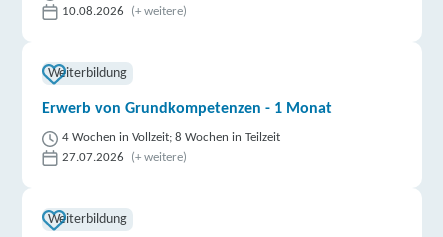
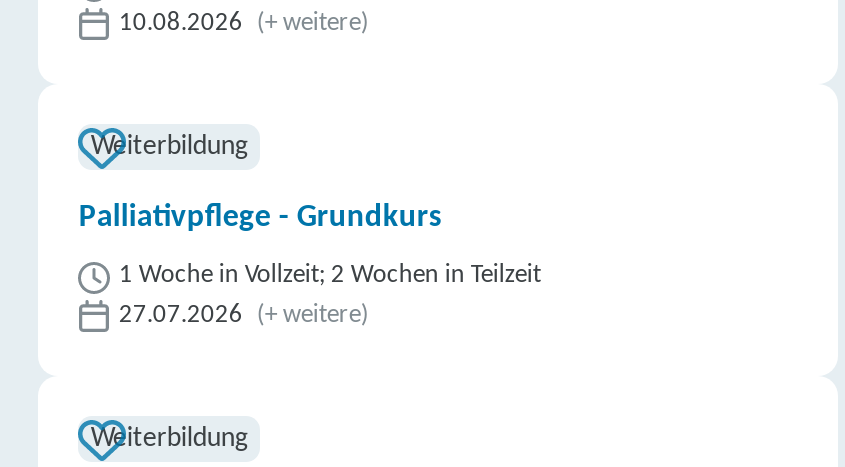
[42,101,332,117] Erwerb von Grundkompetenzen - 1 Monat -> [79,202,441,234] Palliativpflege - Grundkurs
[62,131,280,144] 4 Wochen in Vollzeit; 8 Wochen in Teilzeit -> [119,262,541,288] 1 Woche in Vollzeit; 2 Wochen in Teilzeit

